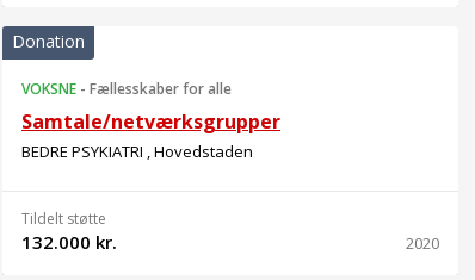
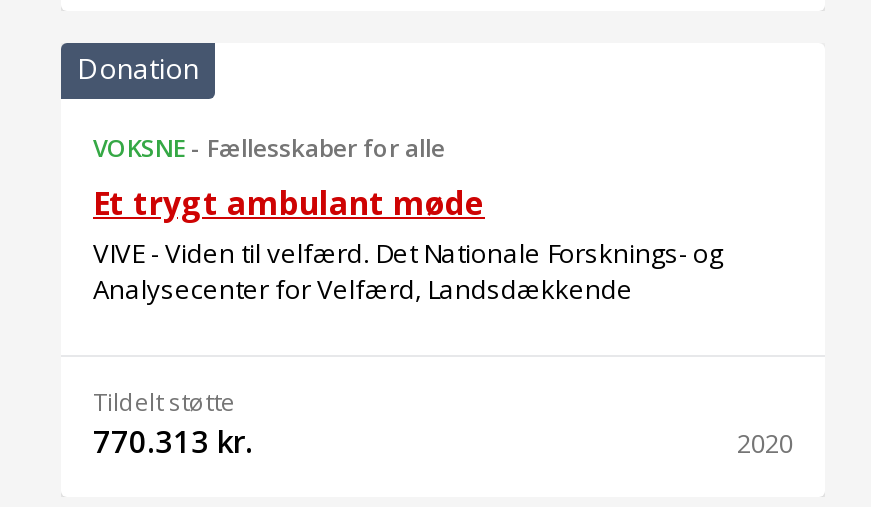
[21,108,280,162] Samtale/netværksgrupper | BEDRE PSYKIATRI , Hovedstaden -> [93,181,723,307] Et trygt ambulant møde | VIVE - Viden til velfærd. Det Nationale Forsknings- og | Analysecenter for Velfærd, Landsdækkende
[21,230,117,254] 132.000 kr. -> [93,421,253,461] 770.313 kr.

